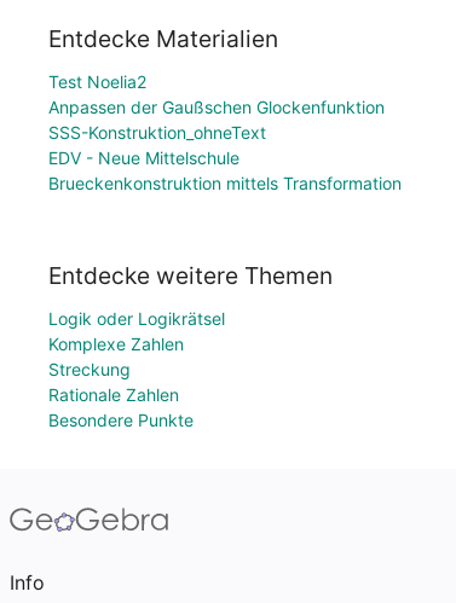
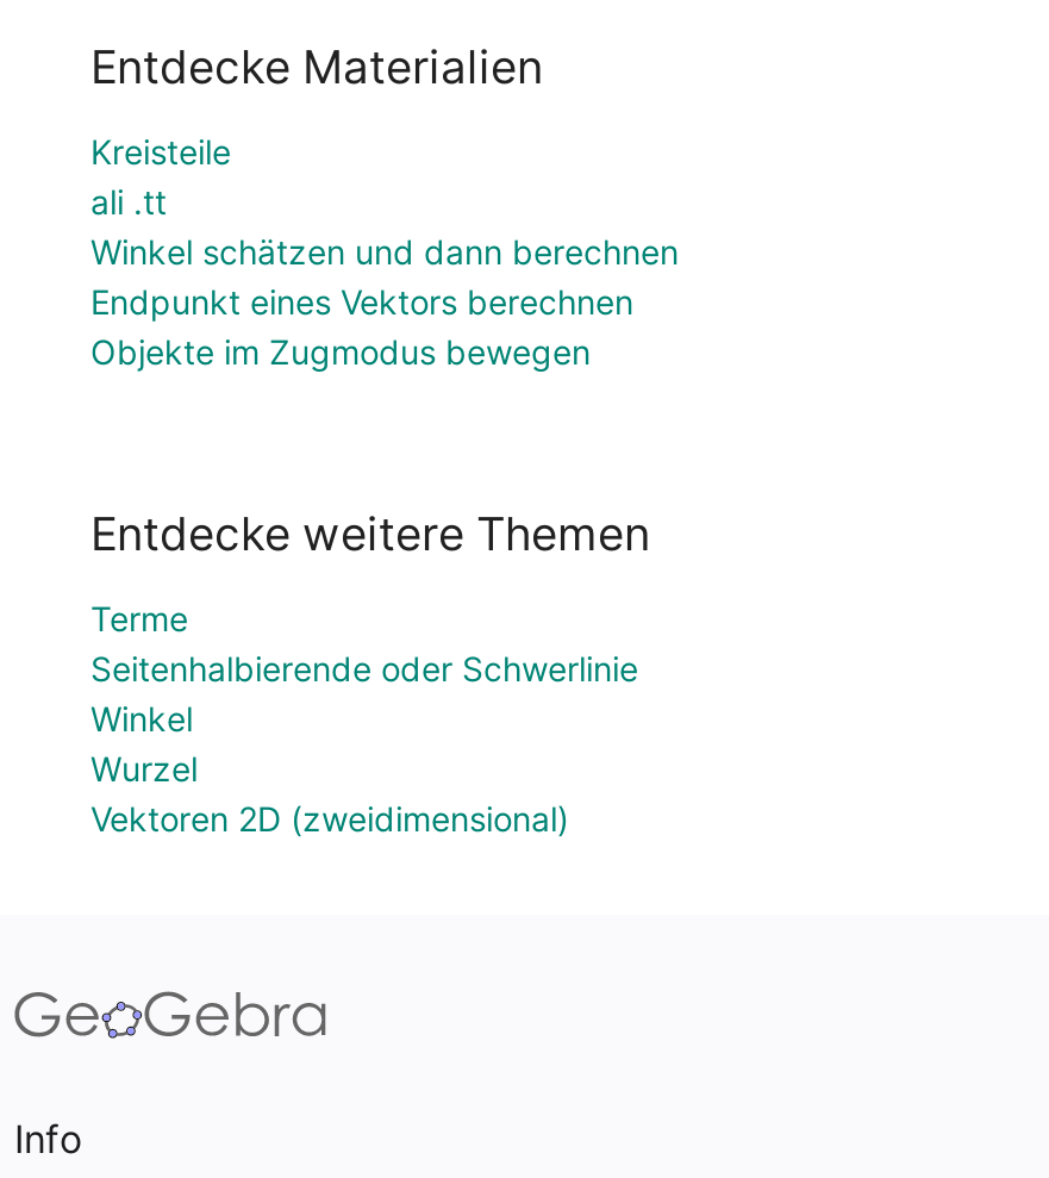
[48,72,402,194] Test Noelia2 | Anpassen der Gaußschen Glockenfunktion | SSS-Konstruktion_ohneText | EDV - Neue Mittelschule | Brueckenkonstruktion mittels Transformation -> [90,132,679,373] Kreisteile | ali .tt | Winkel schätzen und dann berechnen | Endpunkt eines Vektors berechnen | Objekte im Zugmodus bewegen
[48,308,225,430] Logik oder Logikrätsel | Komplexe Zahlen | Streckung | Rationale Zahlen | Besondere Punkte -> [90,598,638,839] Terme | Seitenhalbierende oder Schwerlinie | Winkel | Wurzel | Vektoren 2D (zweidimensional)

